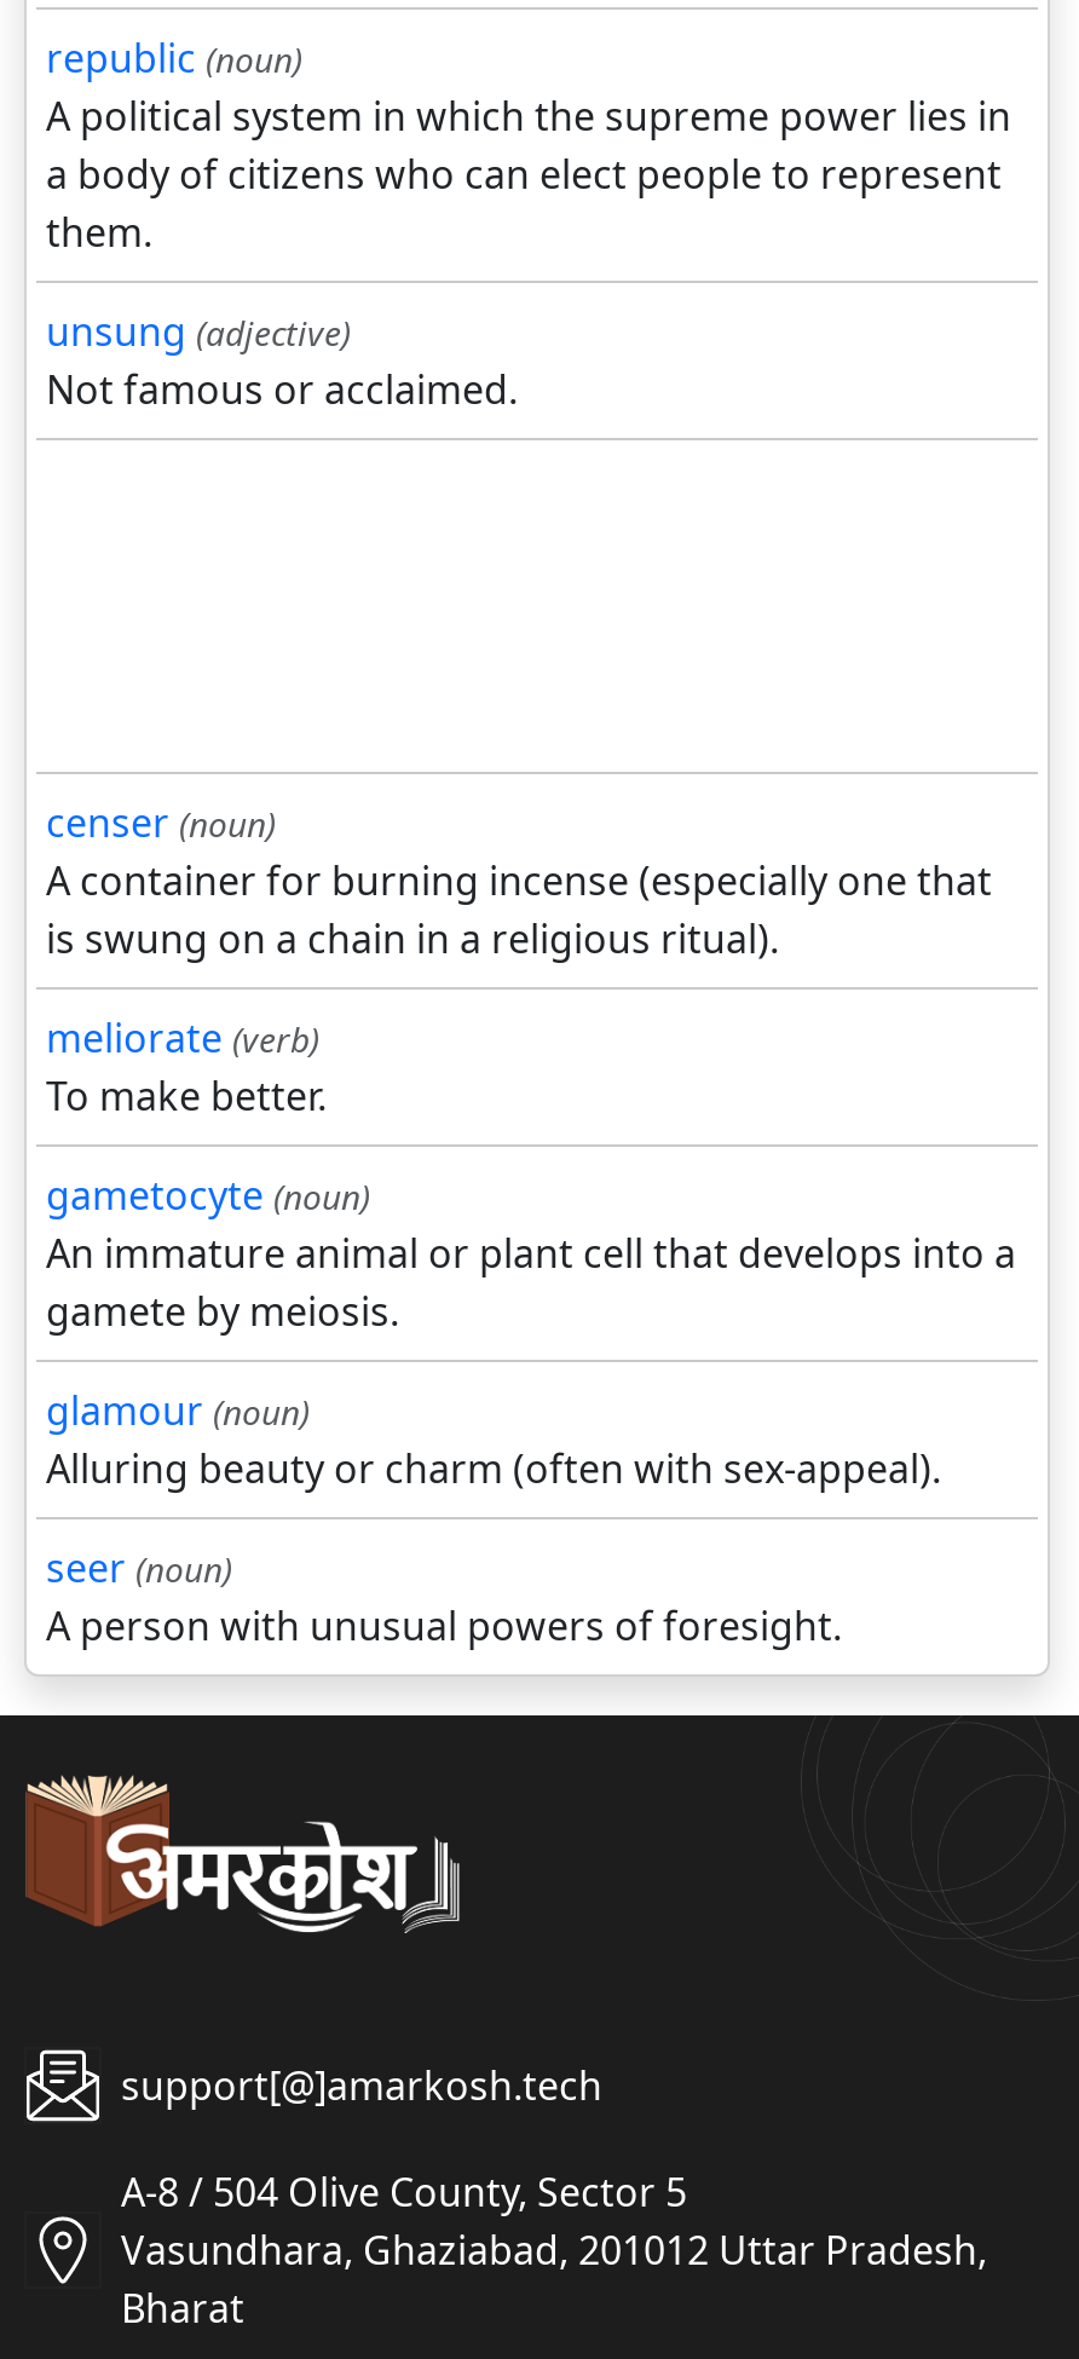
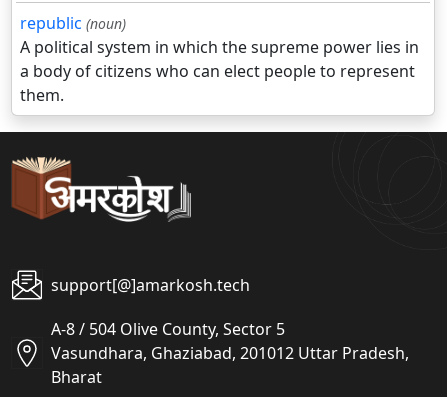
[46,305,518,417] unsung (adjective) | Not famous or acclaimed. -> none
[46,796,1016,1653] censer (noun) | A container for burning incense (especially one that | is swung on a chain in a religious ritual). | meliorate (verb) | To make better. | gametocyte (noun) | An immature animal or plant cell that develops into a | gamete by meiosis. | glamour (noun) | Alluring beauty or charm (often with sex-appeal). | seer (noun) | A person with unusual powers of foresight. -> none

